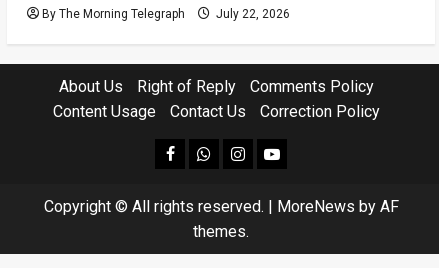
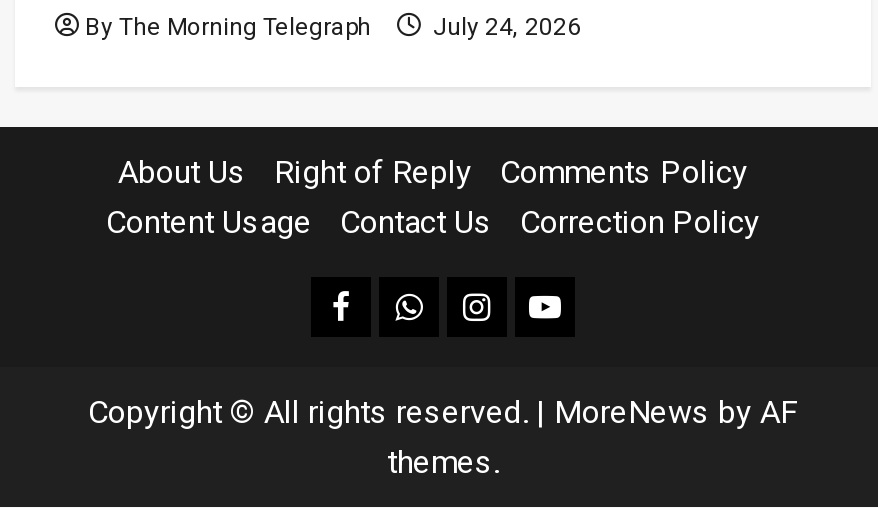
[42,7,290,21] By The Morning Telegraph July 22, 2026 -> [85,12,581,40] By The Morning Telegraph July 24, 2026

